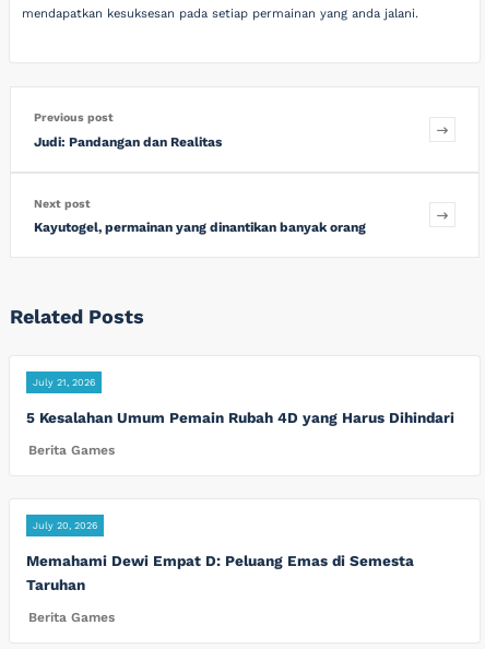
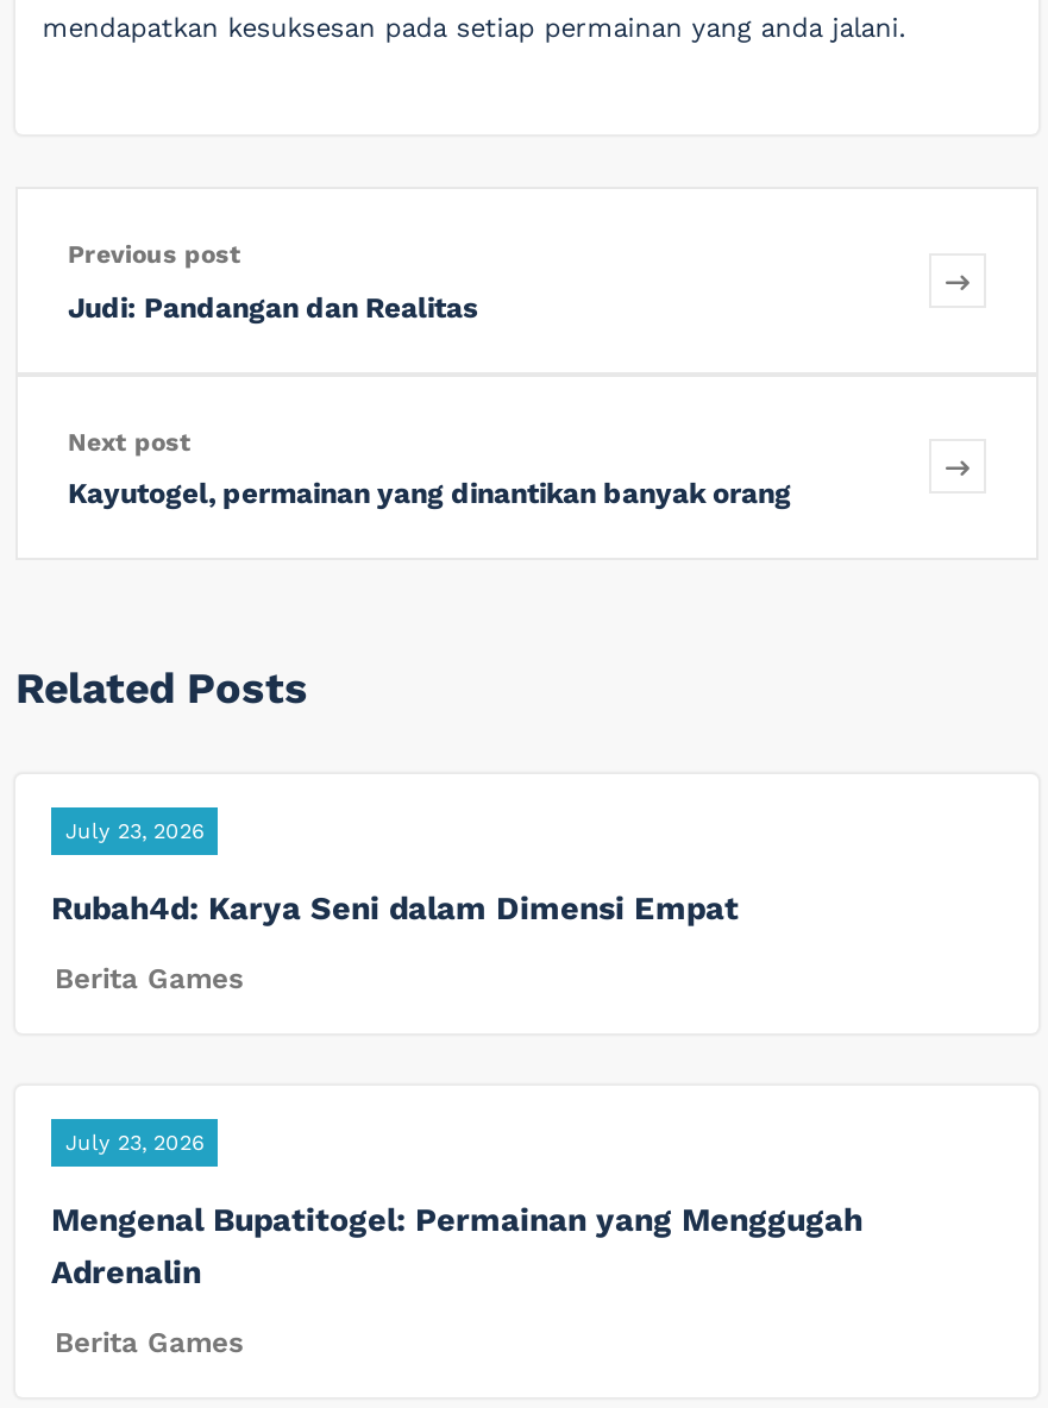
[33,377,95,388] July 21, 2026 -> [65,819,203,842] July 23, 2026
[26,408,454,426] 5 Kesalahan Umum Pemain Rubah 4D yang Harus Dihindari -> [51,888,739,926] Rubah4d: Karya Seni dalam Dimensi Empat
[33,520,97,531] July 20, 2026 -> [65,1131,203,1155] July 23, 2026
[26,552,414,593] Memahami Dewi Empat D: Peluang Emas di Semesta | Taruhan -> [51,1200,862,1291] Mengenal Bupatitogel: Permainan yang Menggugah | Adrenalin

